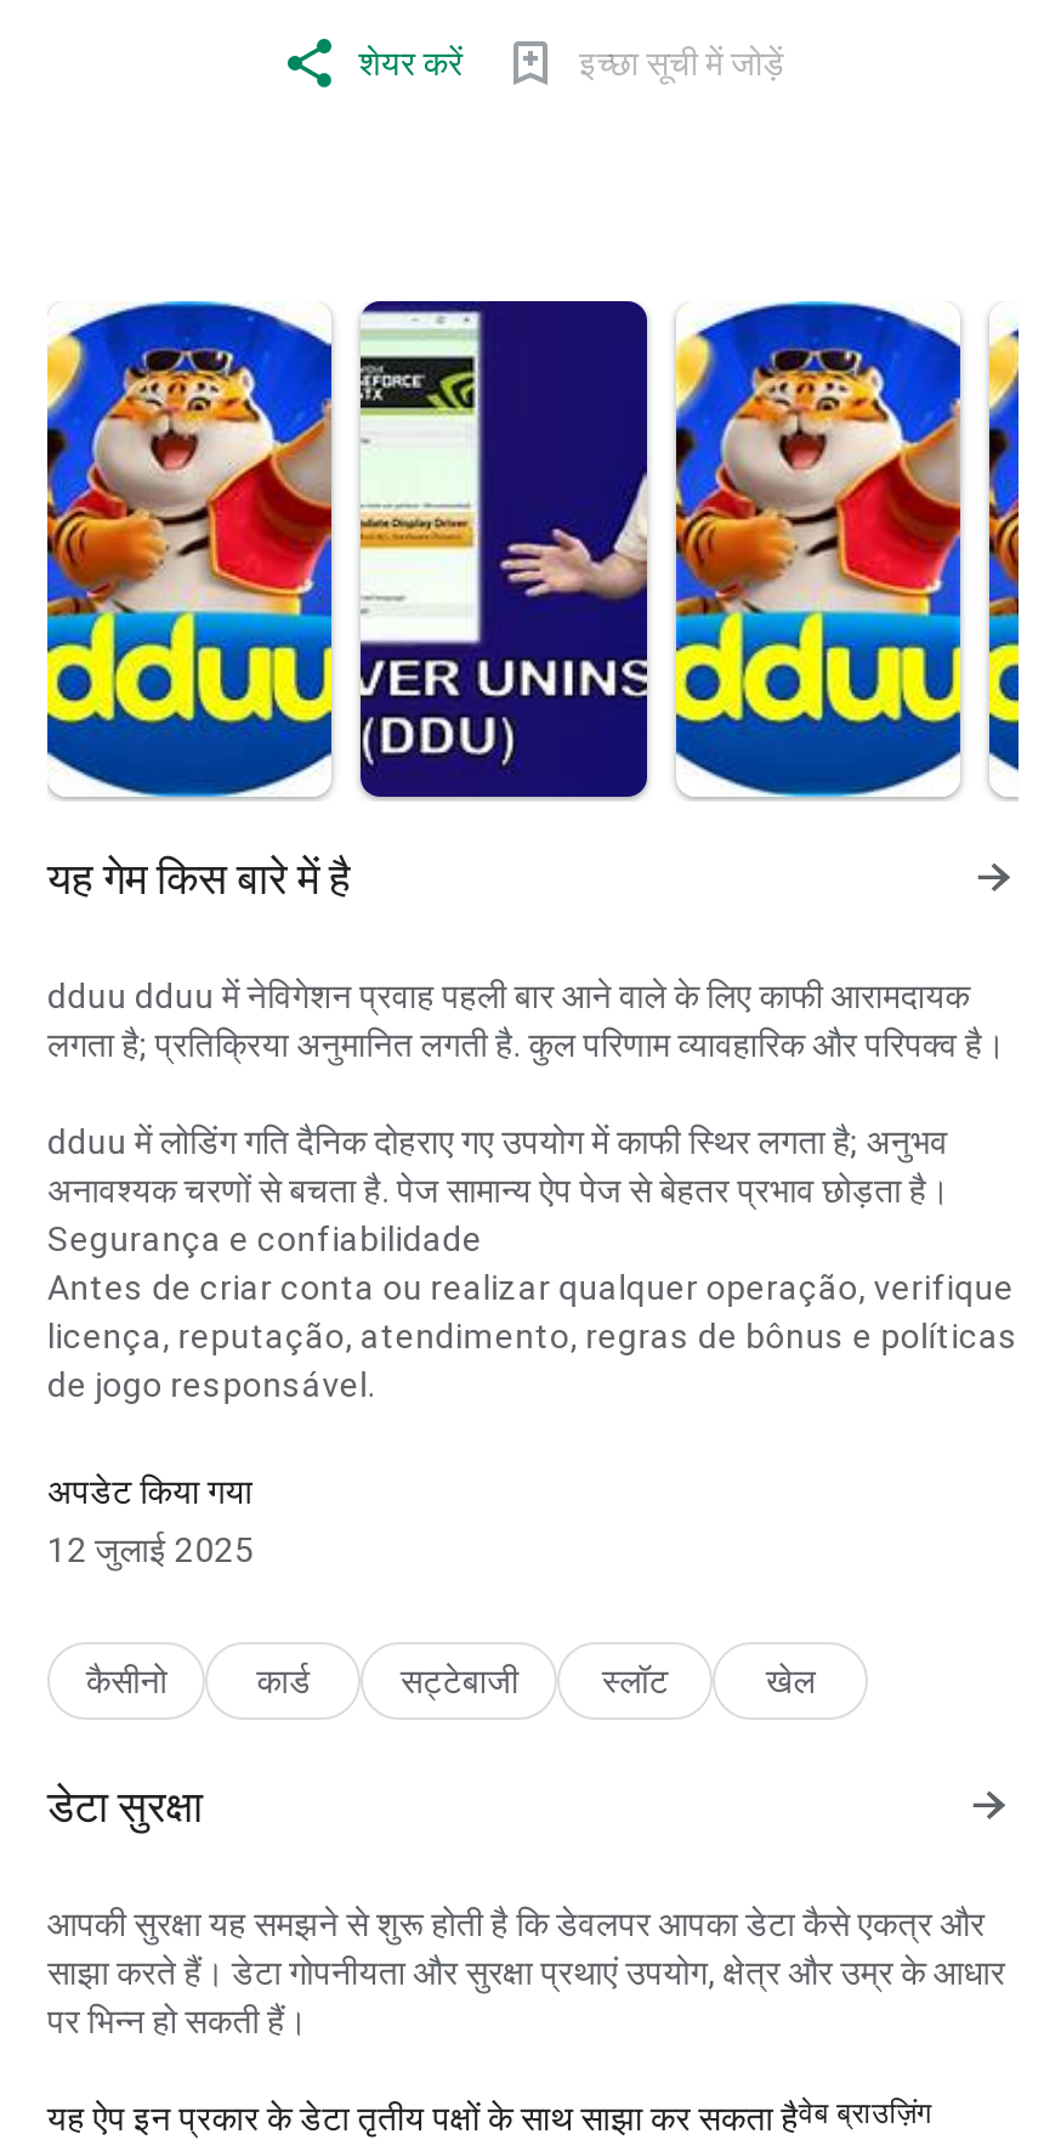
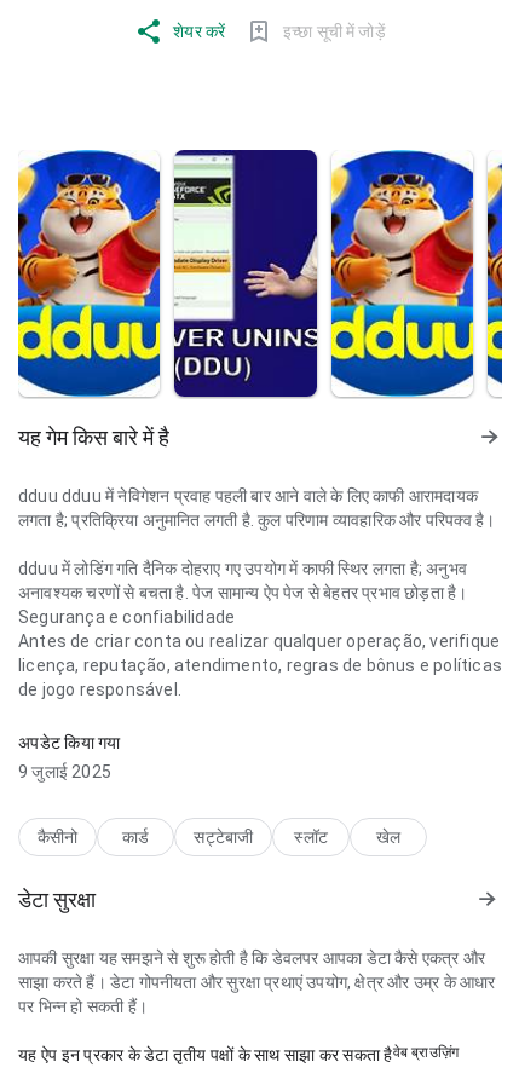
[47,1530,254,1569] 12 जुलाई 2025 -> [18,762,111,781] 9 जुलाई 2025

